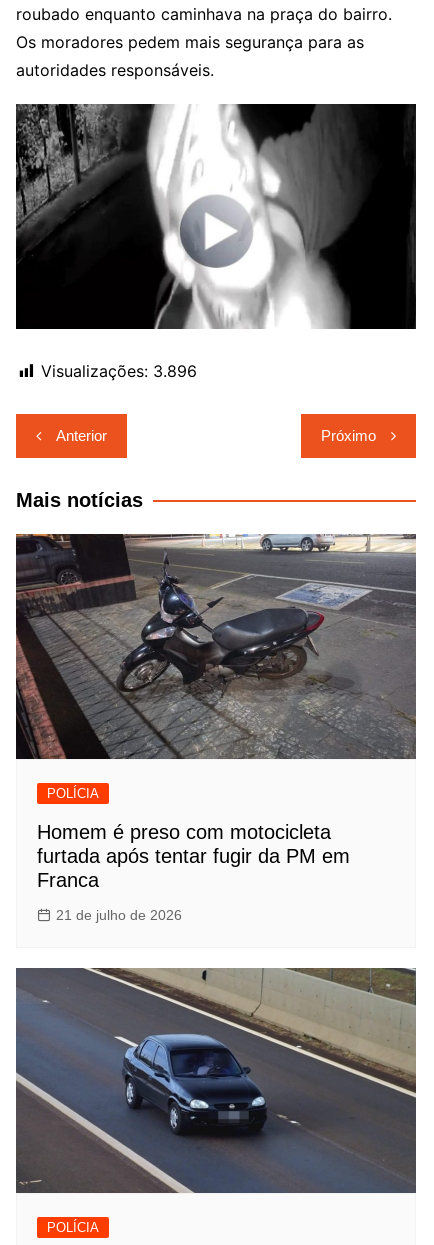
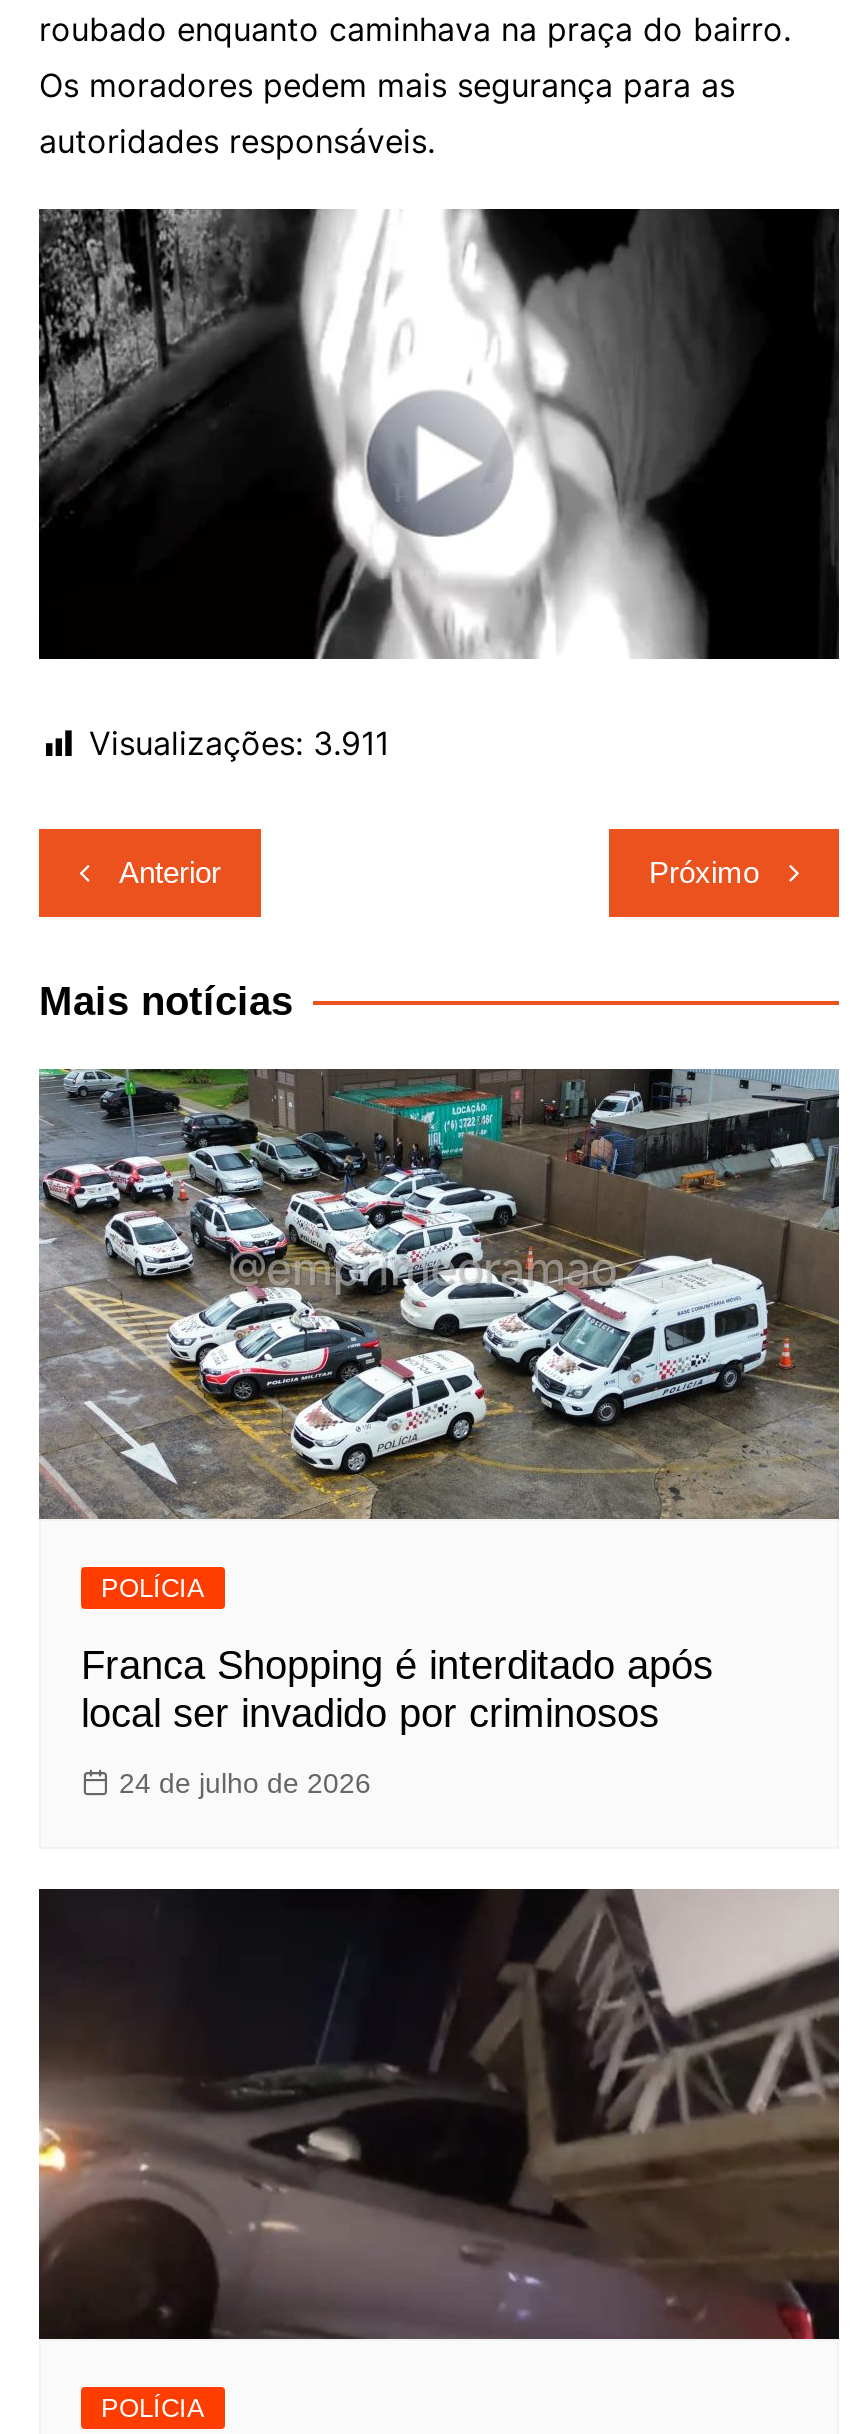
[41,361,197,381] Visualizações: 3.896 -> [89,723,389,763] Visualizações: 3.911
[15,533,416,759] [image] -> [39,1066,841,1520] [image]
[37,821,350,891] Homem é preso com motocicleta | furtada após tentar fugir da PM em | Franca -> [81,1643,713,1735] Franca Shopping é interditado após | local ser invadido por criminosos
[56,907,182,923] 21 de julho de 2026 -> [119,1767,371,1799] 24 de julho de 2026
[16,968,416,1193] [image] -> [37,1886,839,2338] [image]

